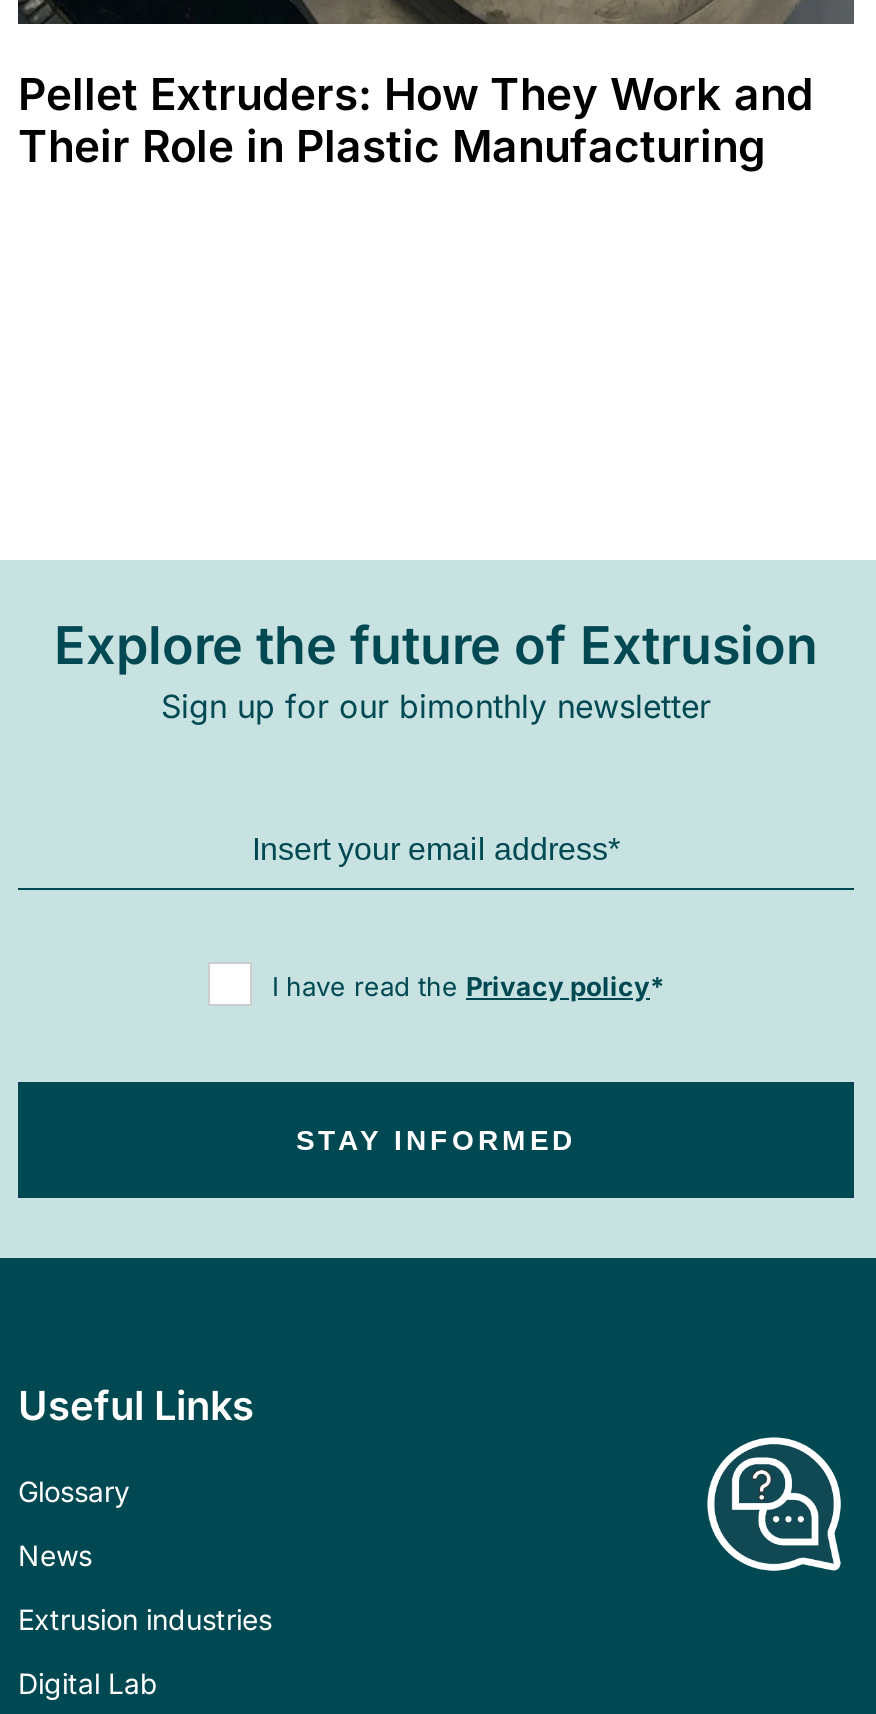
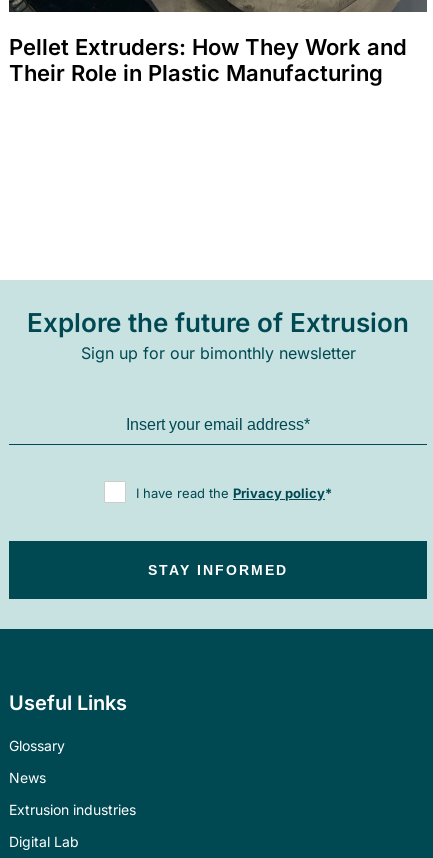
[704,1434,844,1574] [image] -> none

